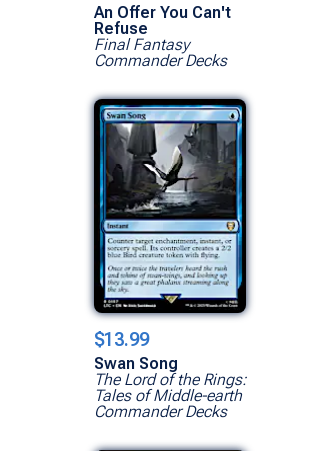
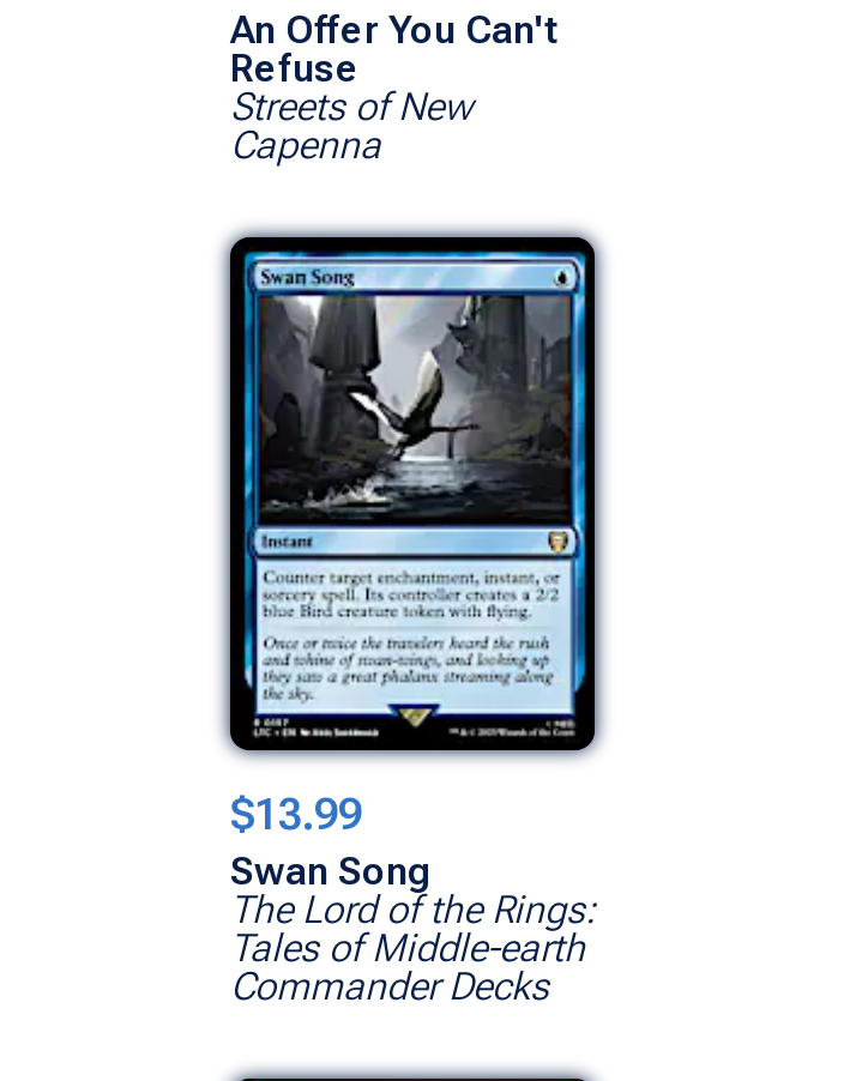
[94,34,227,69] Final Fantasy | Commander Decks -> [230,83,472,167] Streets of New | Capenna

